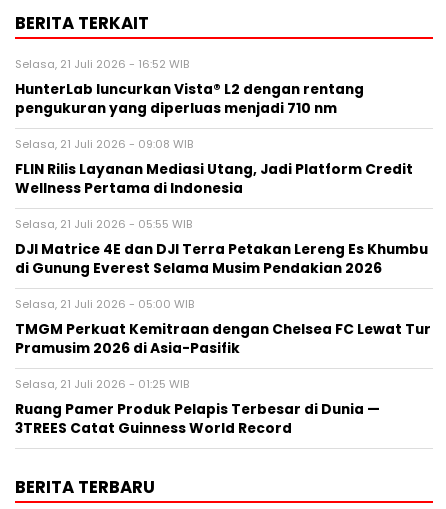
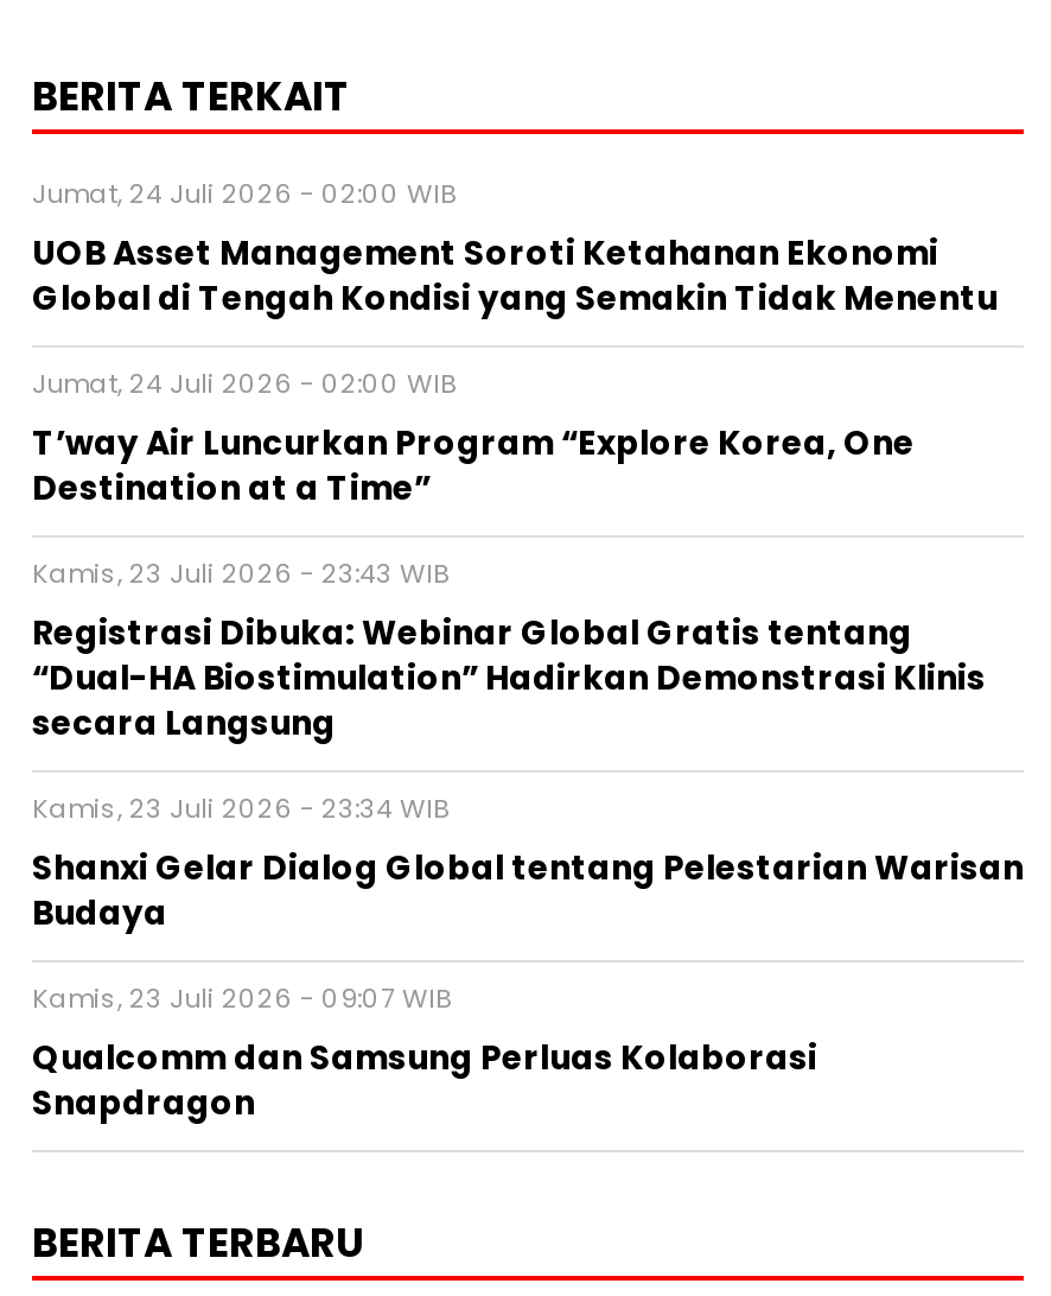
[15,56,364,118] Selasa, 21 Juli 2026 - 16:52 WIB | HunterLab luncurkan Vista® L2 dengan rentang | pengukuran yang diperluas menjadi 710 nm -> [32,175,998,322] Jumat, 24 Juli 2026 - 02:00 WIB | UOB Asset Management Soroti Ketahanan Ekonomi | Global di Tengah Kondisi yang Semakin Tidak Menentu
[15,136,413,198] Selasa, 21 Juli 2026 - 09:08 WIB | FLIN Rilis Layanan Mediasi Utang, Jadi Platform Credit | Wellness Pertama di Indonesia -> [32,365,915,512] Jumat, 24 Juli 2026 - 02:00 WIB | T’way Air Luncurkan Program “Explore Korea, One | Destination at a Time”
[15,216,428,278] Selasa, 21 Juli 2026 - 05:55 WIB | DJI Matrice 4E dan DJI Terra Petakan Lereng Es Khumbu | di Gunung Everest Selama Musim Pendakian 2026 -> [32,555,986,747] Kamis, 23 Juli 2026 - 23:43 WIB | Registrasi Dibuka: Webinar Global Gratis tentang | “Dual-HA Biostimulation” Hadirkan Demonstrasi Klinis | secara Langsung
[15,296,431,358] Selasa, 21 Juli 2026 - 05:00 WIB | TMGM Perkuat Kemitraan dengan Chelsea FC Lewat Tur | Pramusim 2026 di Asia-Pasifik -> [32,790,1024,937] Kamis, 23 Juli 2026 - 23:34 WIB | Shanxi Gelar Dialog Global tentang Pelestarian Warisan | Budaya
[15,376,380,438] Selasa, 21 Juli 2026 - 01:25 WIB | Ruang Pamer Produk Pelapis Terbesar di Dunia — | 3TREES Catat Guinness World Record -> [32,980,817,1127] Kamis, 23 Juli 2026 - 09:07 WIB | Qualcomm dan Samsung Perluas Kolaborasi | Snapdragon

